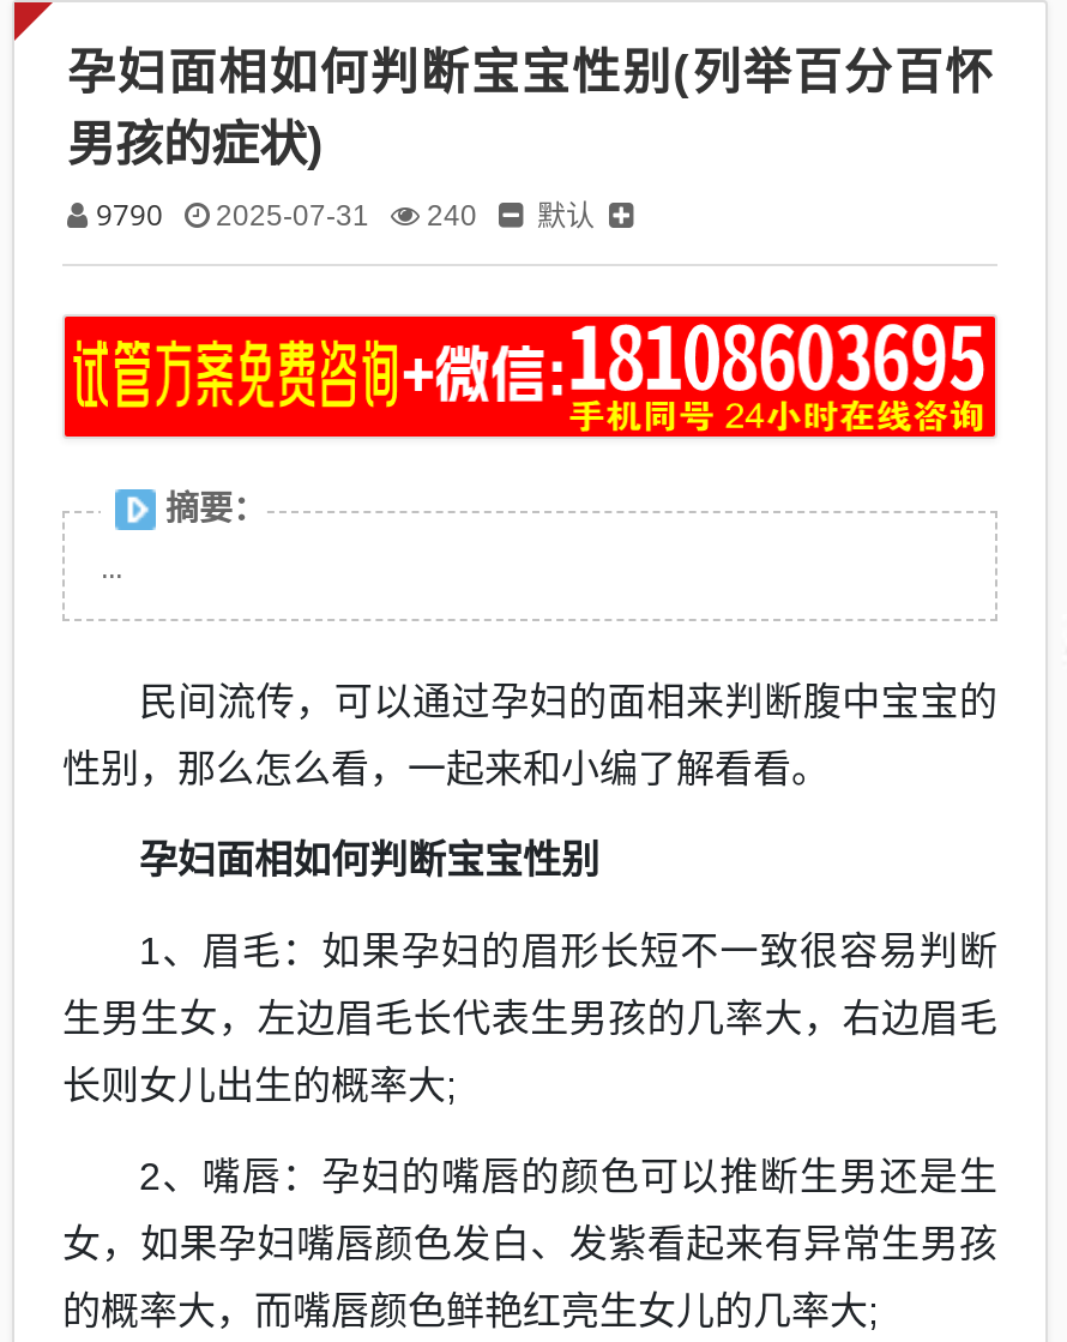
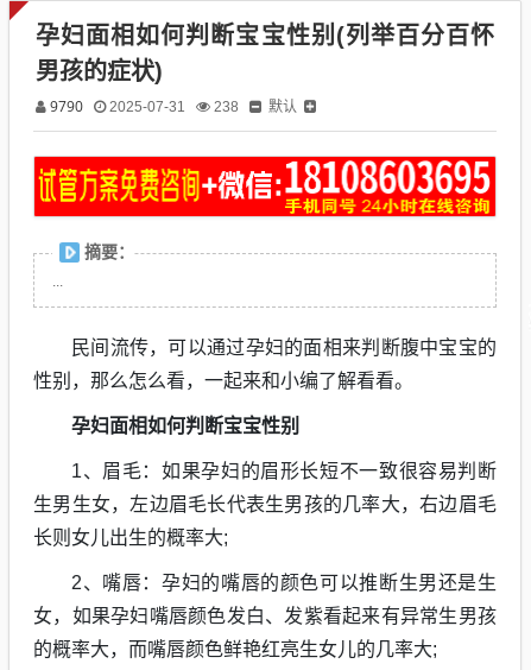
[96,194,595,235] 9790 2025-07-31 240 默认 -> [50,96,297,116] 9790 2025-07-31 238 默认

